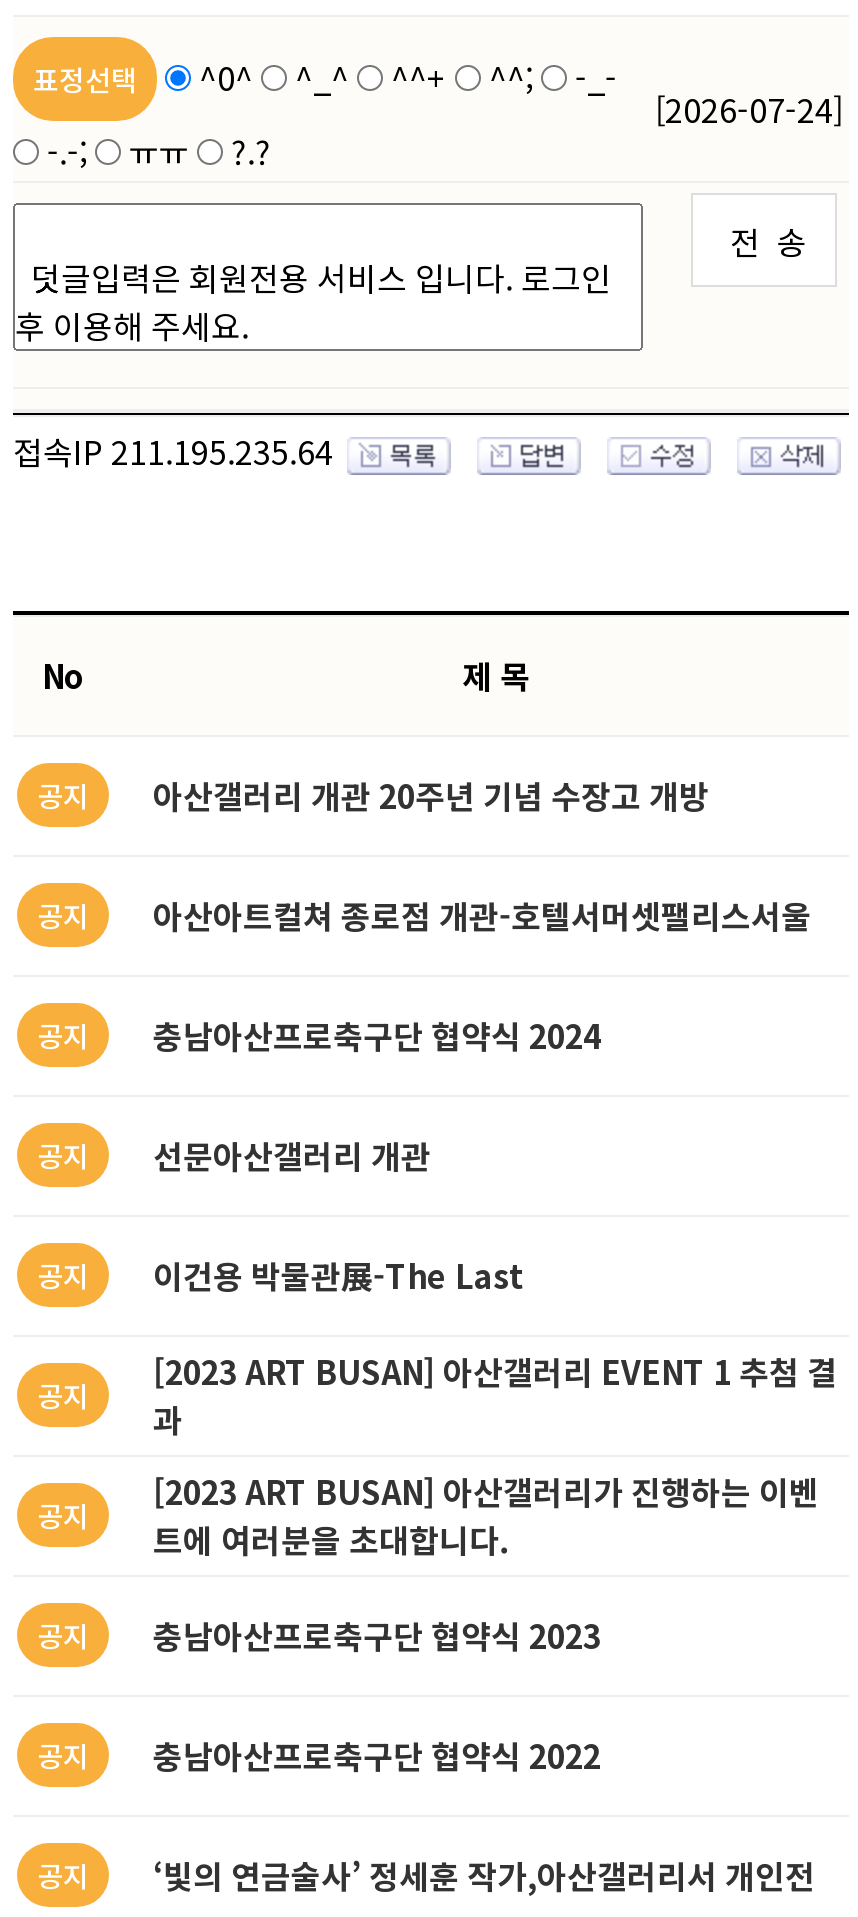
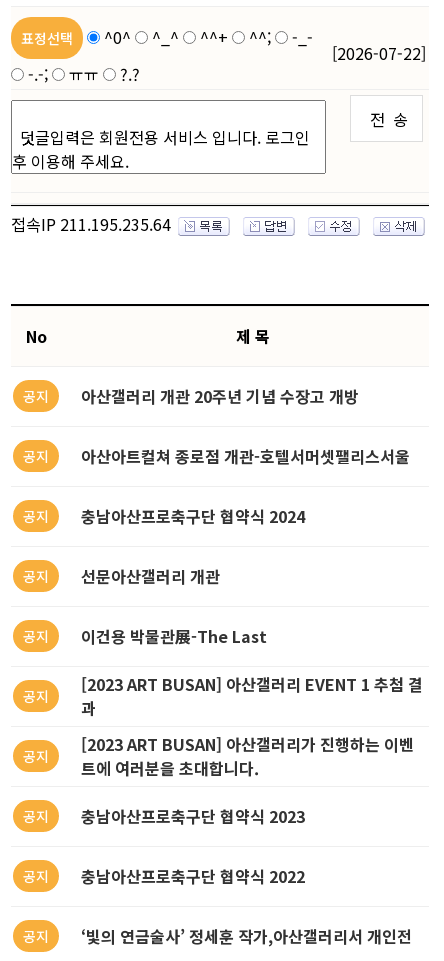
[655,85,843,133] [2026-07-24] -> [332,41,426,65] [2026-07-22]

